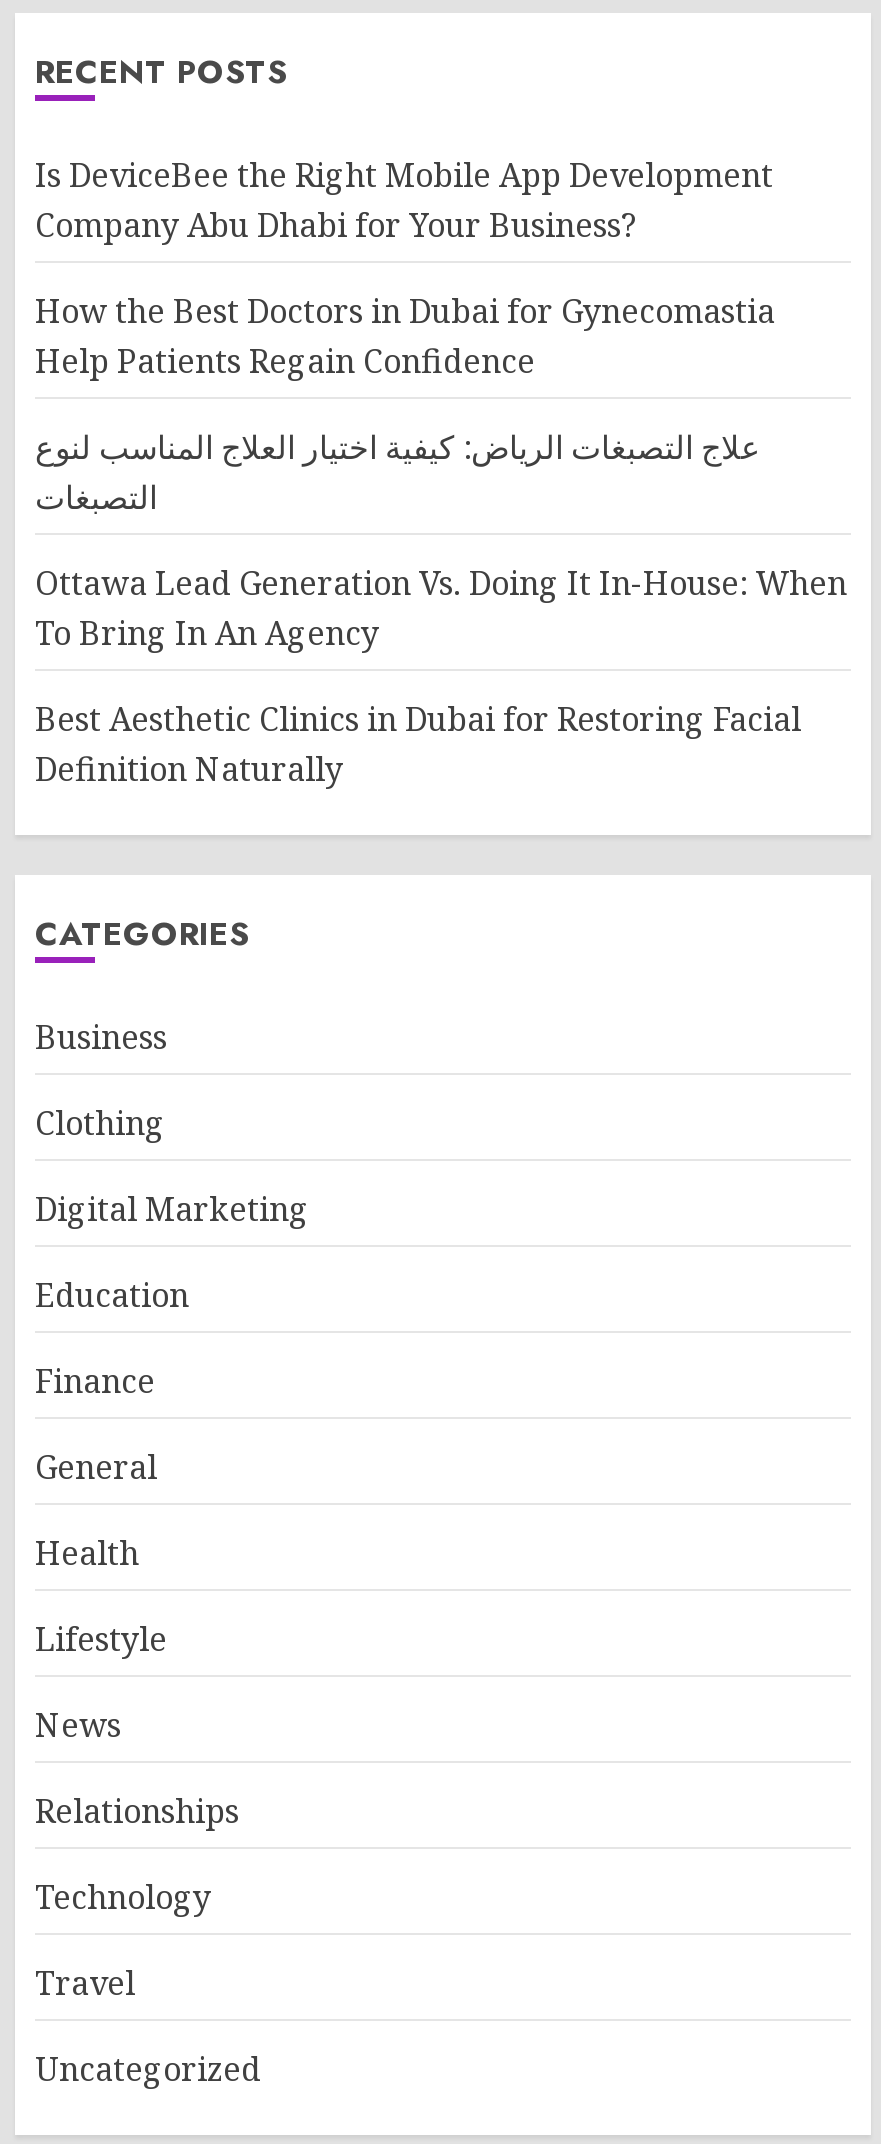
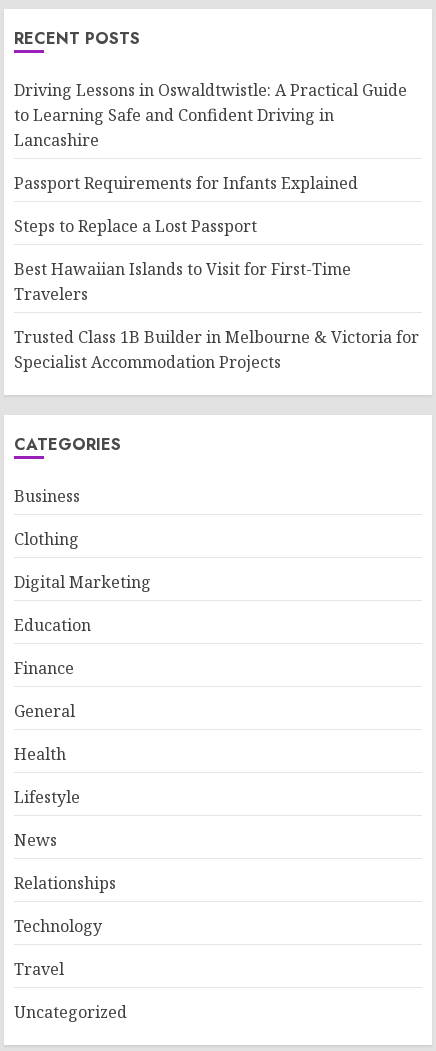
[35,153,773,247] Is DeviceBee the Right Mobile App Development | Company Abu Dhabi for Your Business? -> [14,79,407,151] Driving Lessons in Oswaldtwistle: A Practical Guide | to Learning Safe and Confident Driving in | Lancashire
[35,289,775,383] How the Best Doctors in Dubai for Gynecomastia | Help Patients Regain Confidence -> [14,172,358,194] Passport Requirements for Infants Explained
[35,425,761,519] علاج التصبغات الرياض: كيفية اختيار العلاج المناسب لنوع | التصبغات -> [14,215,257,237] Steps to Replace a Lost Passport
[35,561,847,655] Ottawa Lead Generation Vs. Doing It In-House: When | To Bring In An Agency -> [14,258,351,305] Best Hawaiian Islands to Visit for First-Time | Travelers
[35,697,801,791] Best Aesthetic Clinics in Dubai for Restoring Facial | Definition Naturally -> [14,326,419,373] Trusted Class 1B Builder in Melbourne & Victoria for | Specialist Accommodation Projects

